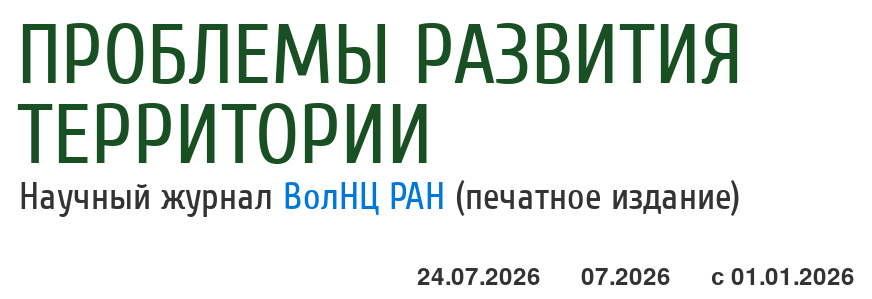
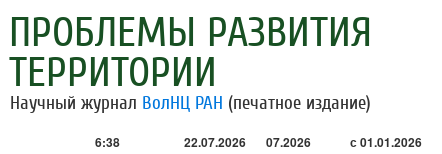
[417,257,541,293] 24.07.2026 -> [95,133,246,151] 6:38 | 22.07.2026

